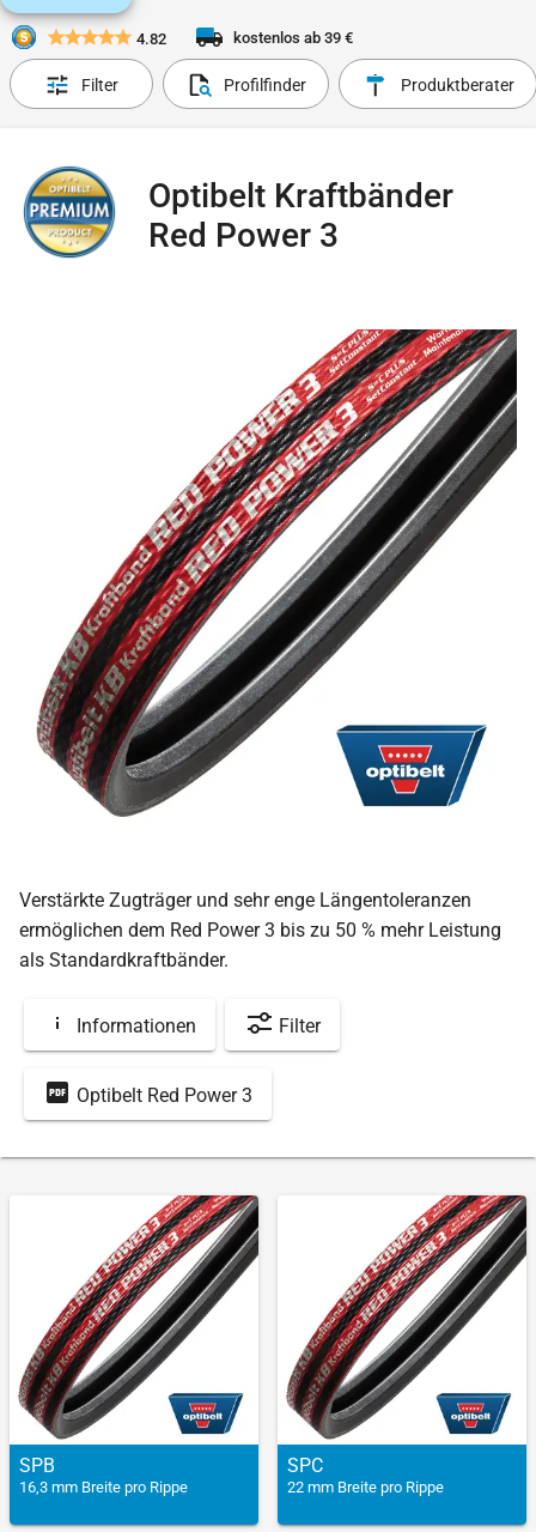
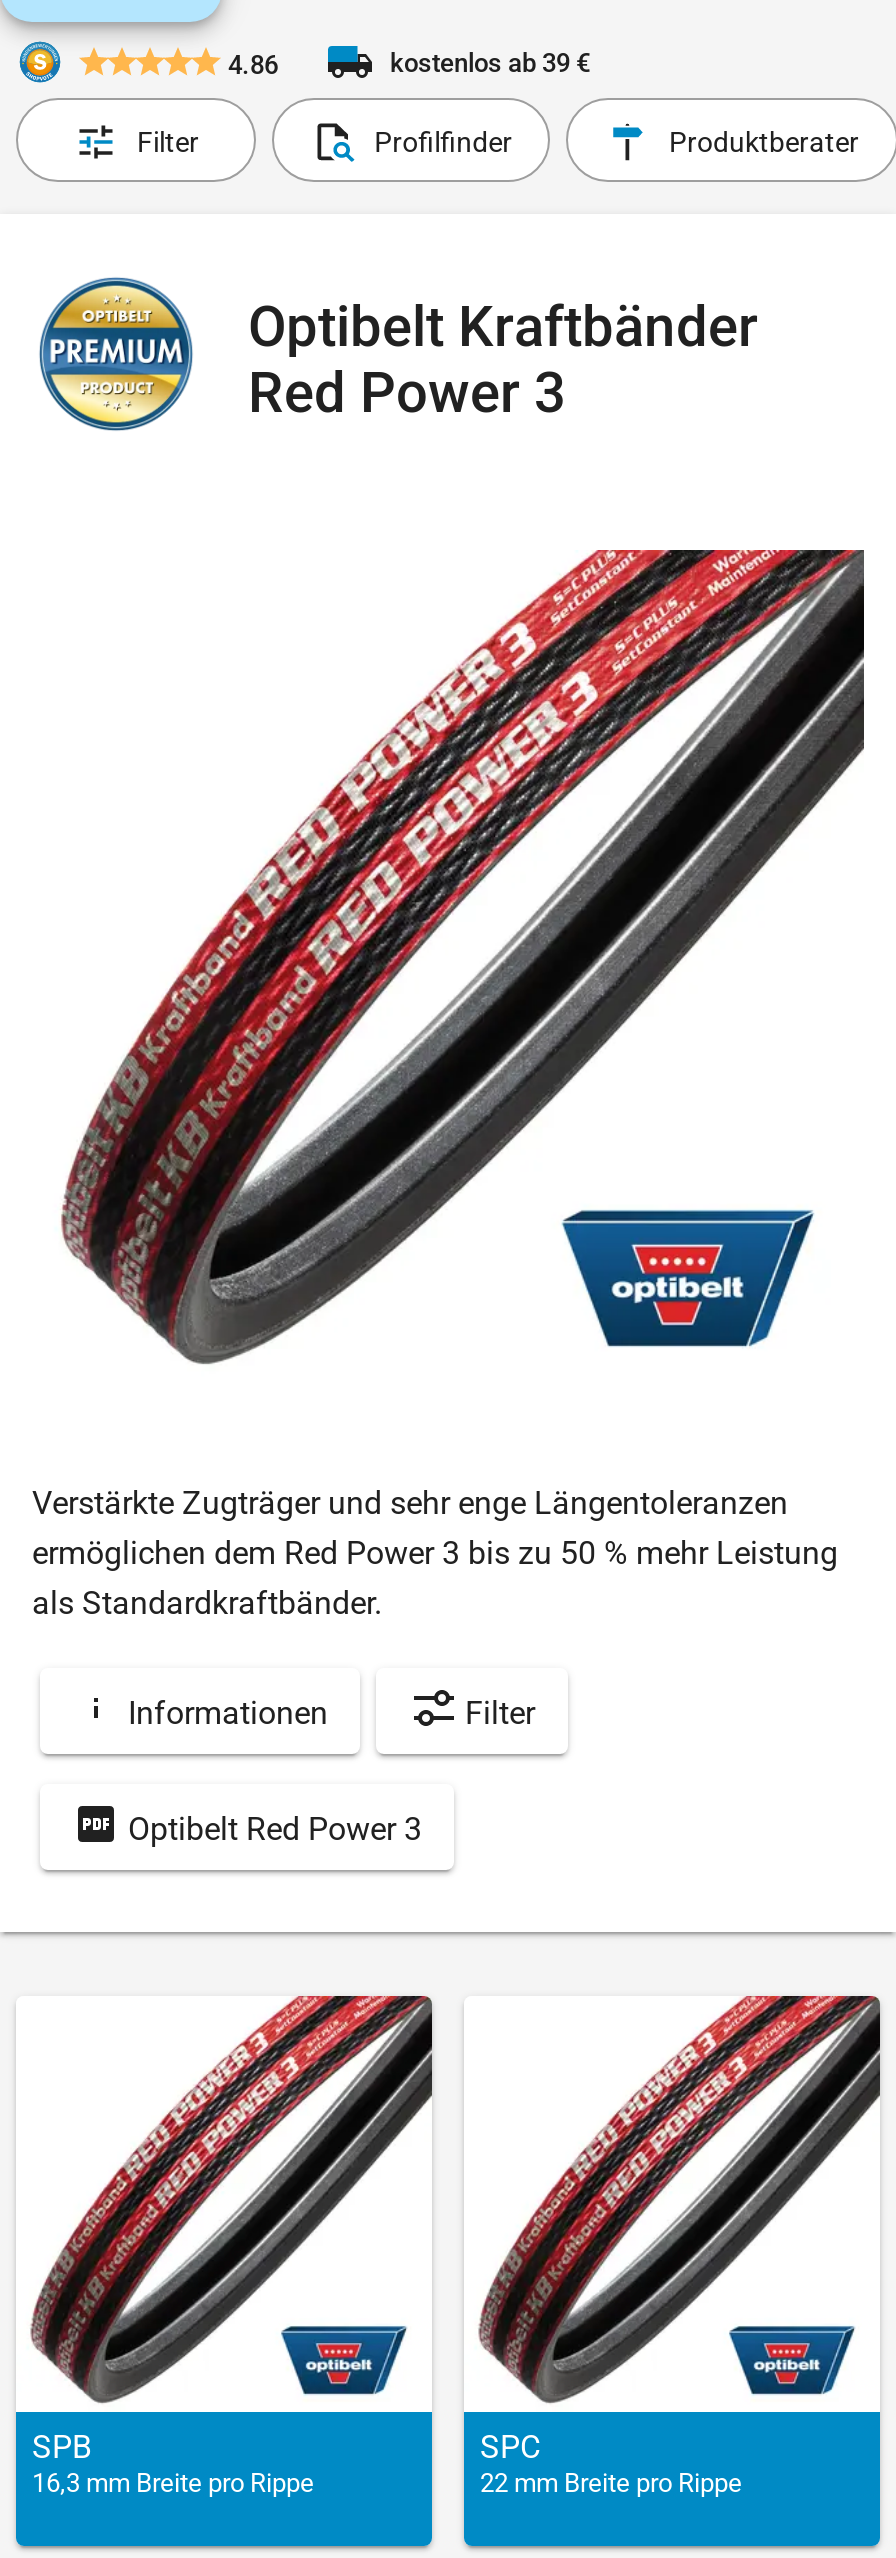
[136,30,166,48] 4.82 -> [228,50,278,80] 4.86

